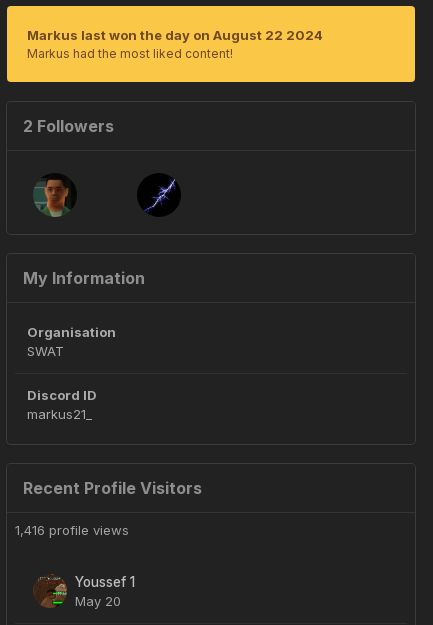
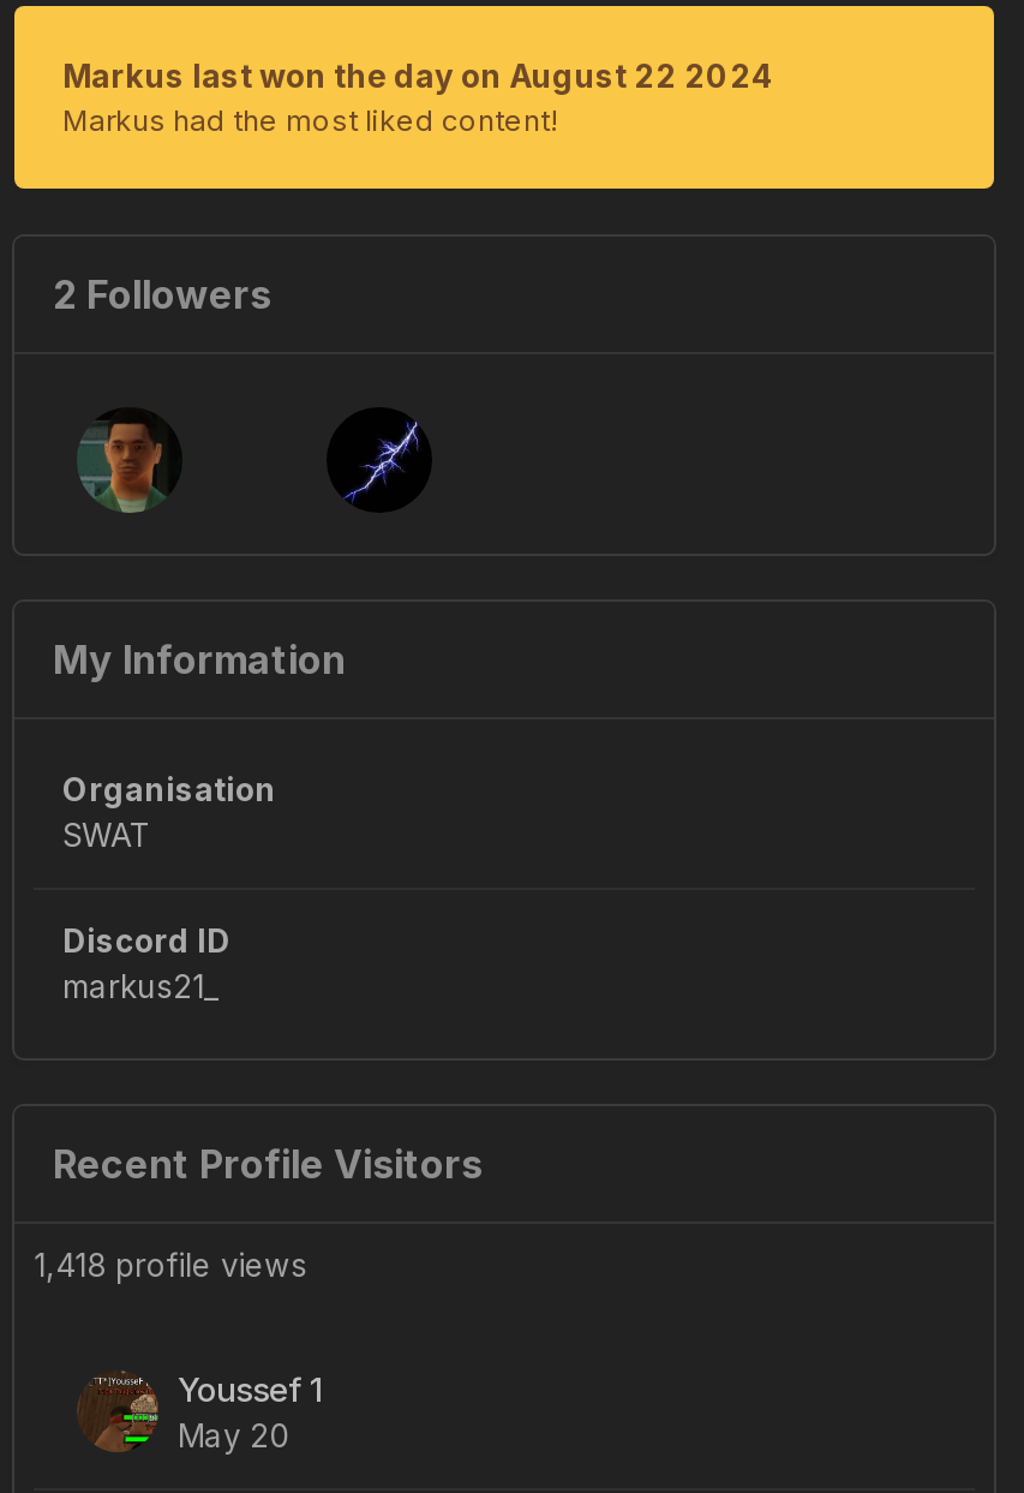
[15,522,129,538] 1,416 profile views -> [34,1246,307,1284] 1,418 profile views

